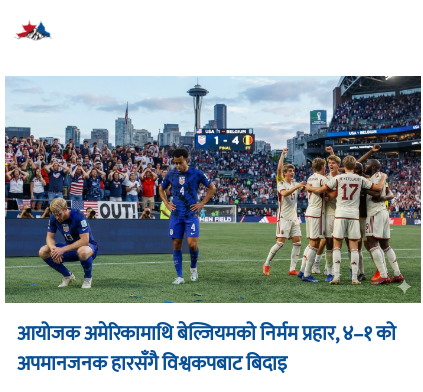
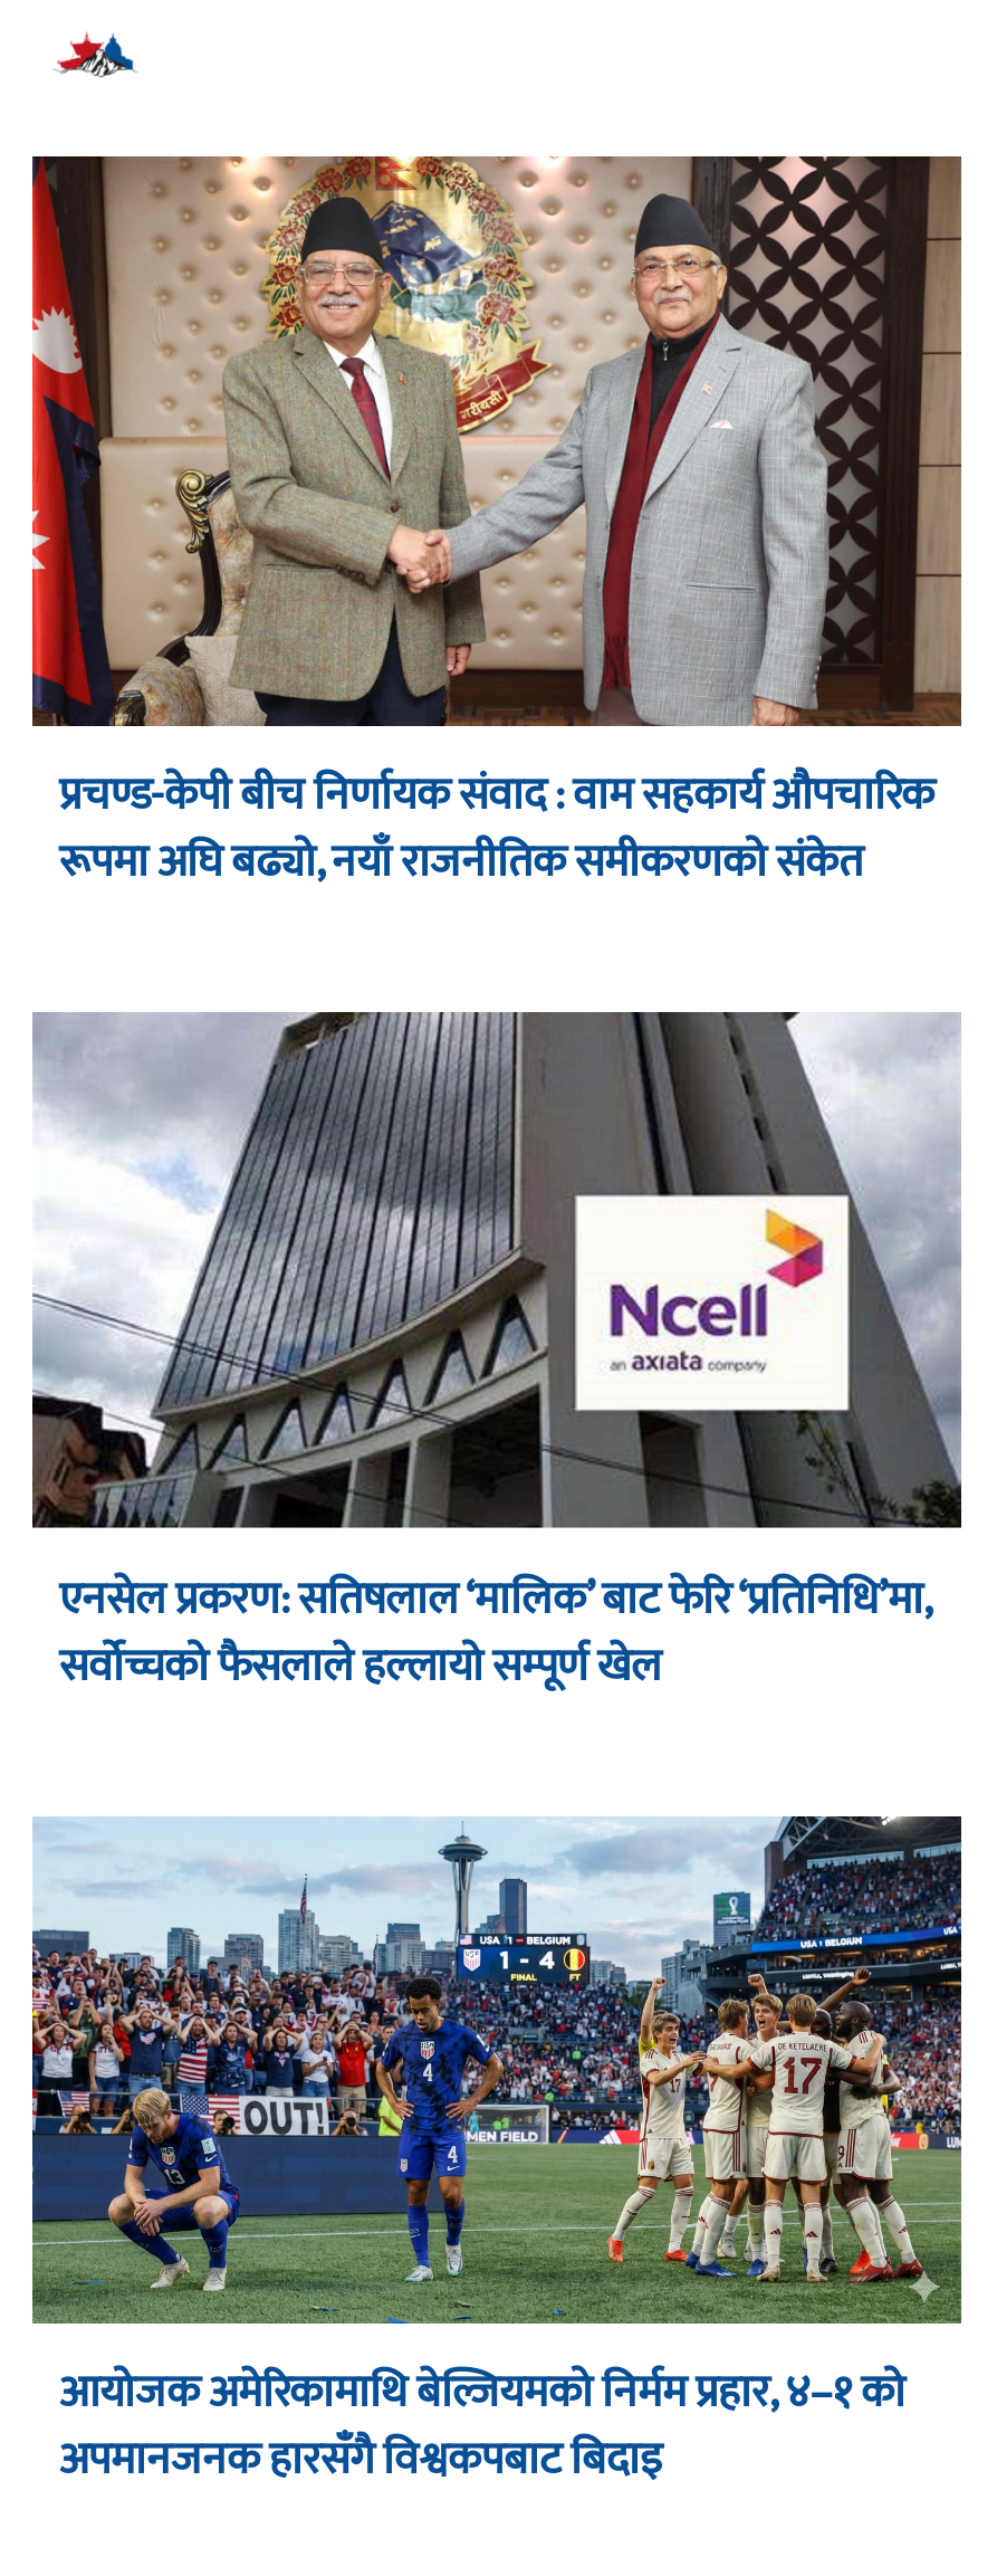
none -> [30,153,964,900] [image] | प्रचण्ड-केपी बीच निर्णायक संवाद : वाम सहकार्य औपचारिक | रूपमा अघि बढ्यो, नयाँ राजनीतिक समीकरणको संकेत
none -> [30,1009,964,1705] [image] | एनसेल प्रकरण: सतिषलाल ‘मालिक’ बाट फेरि ‘प्रतिनिधि’मा, | सर्वोच्चको फैसलाले हल्लायो सम्पूर्ण खेल

